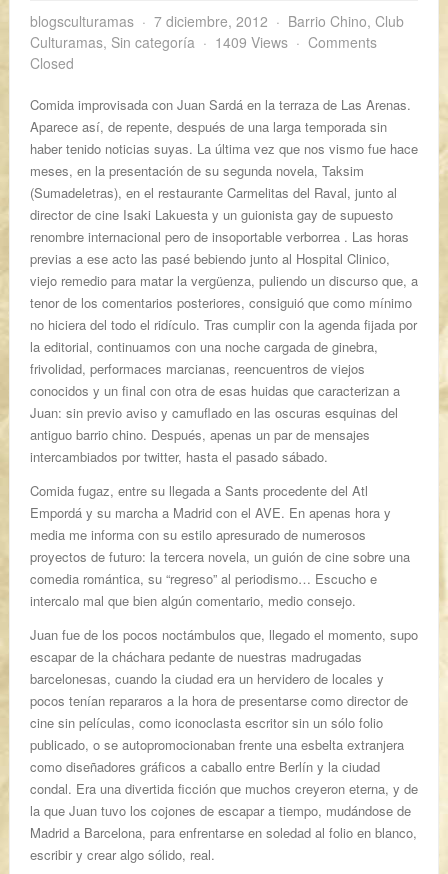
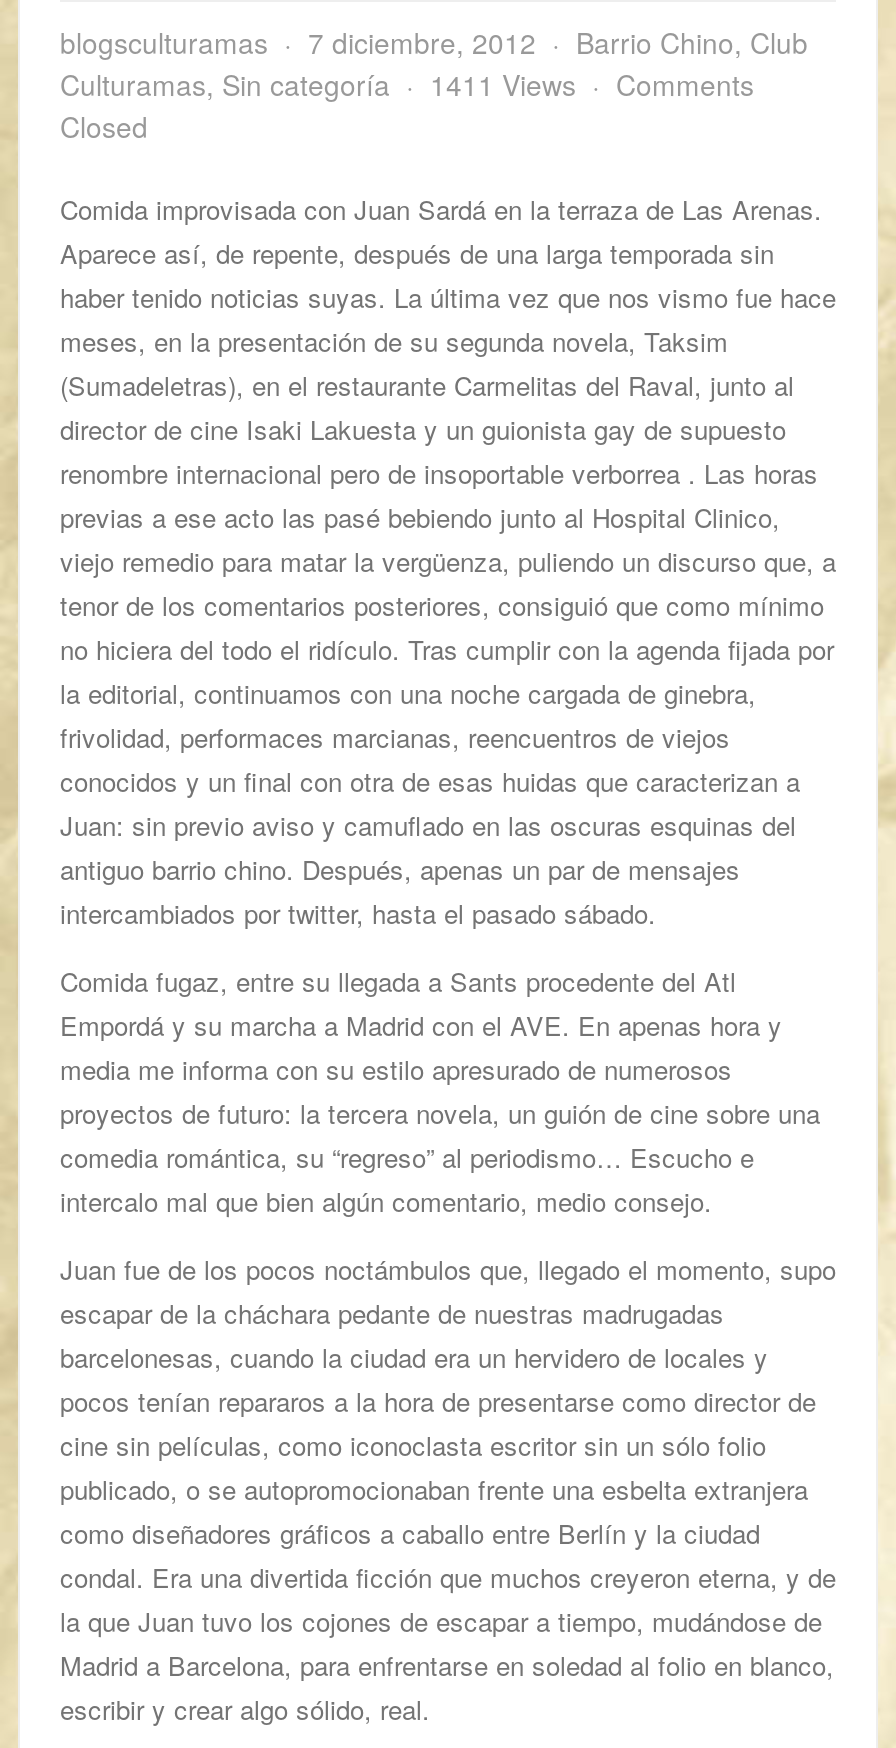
[30,32,377,52] Culturamas, Sin categoría 1409 Views Comments -> [60,64,754,104] Culturamas, Sin categoría 1411 Views Comments

